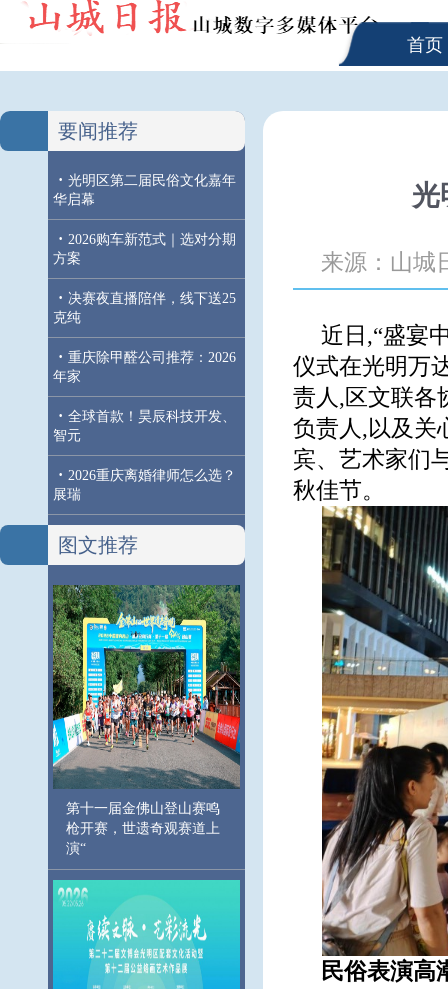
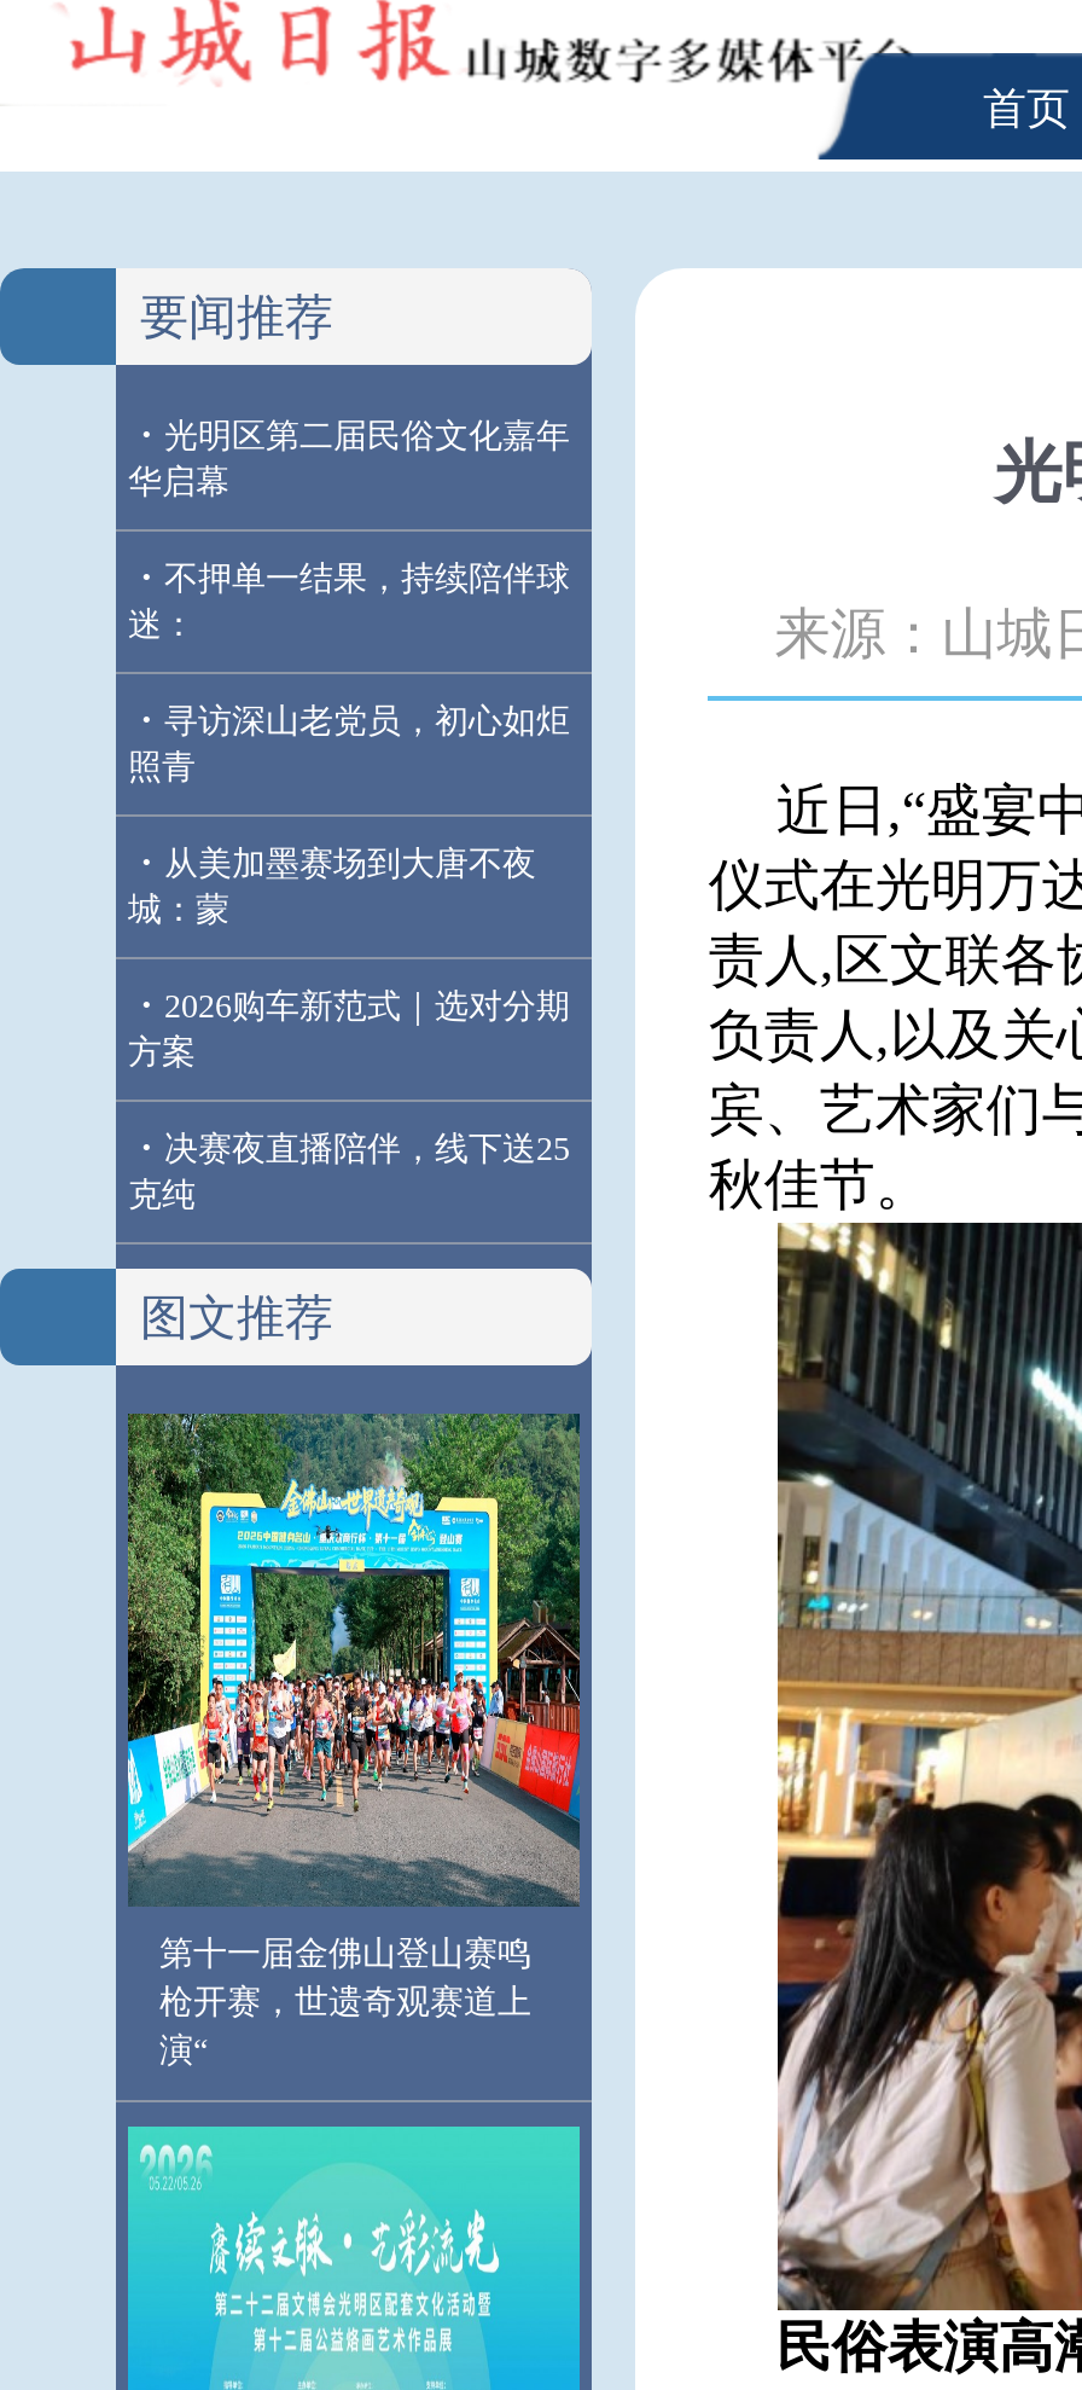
none -> [128,556,570,928] · 不押单一结果，持续陪伴球 | 迷： | · 寻访深山老党员，初心如炬 | 照青 | · 从美加墨赛场到大唐不夜 | 城：蒙
moved [53,230,236,325] -> [128,984,570,1213]: · 2026购车新范式｜选对分期 | 方案 | · 决赛夜直播陪伴，线下送25 | 克纯
[53,348,236,502] · 重庆除甲醛公司推荐：2026 | 年家 | · 全球首款！昊辰科技开发、 | 智元 | · 2026重庆离婚律师怎么选？ | 展瑞 -> none

